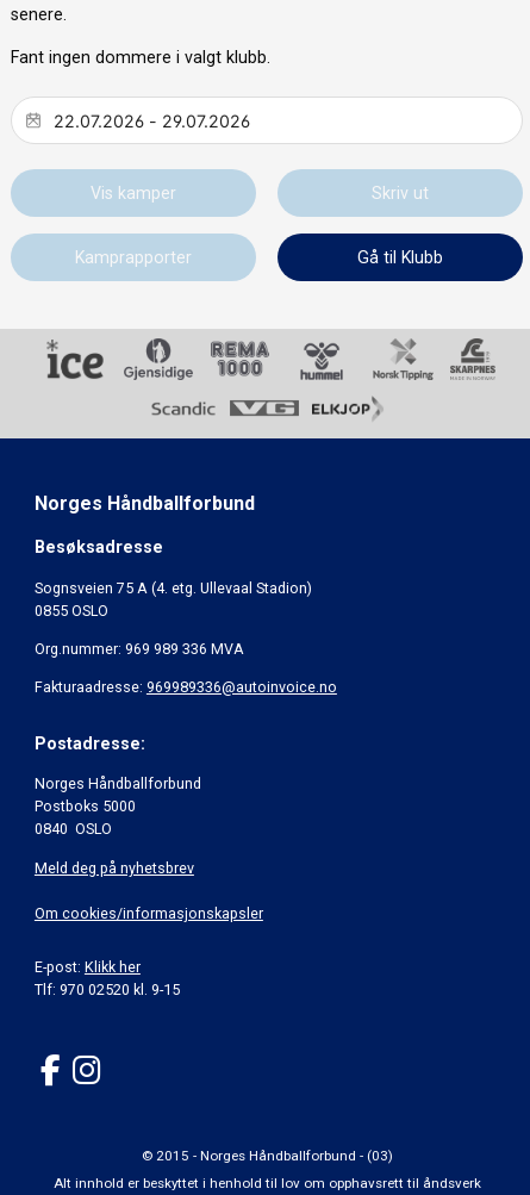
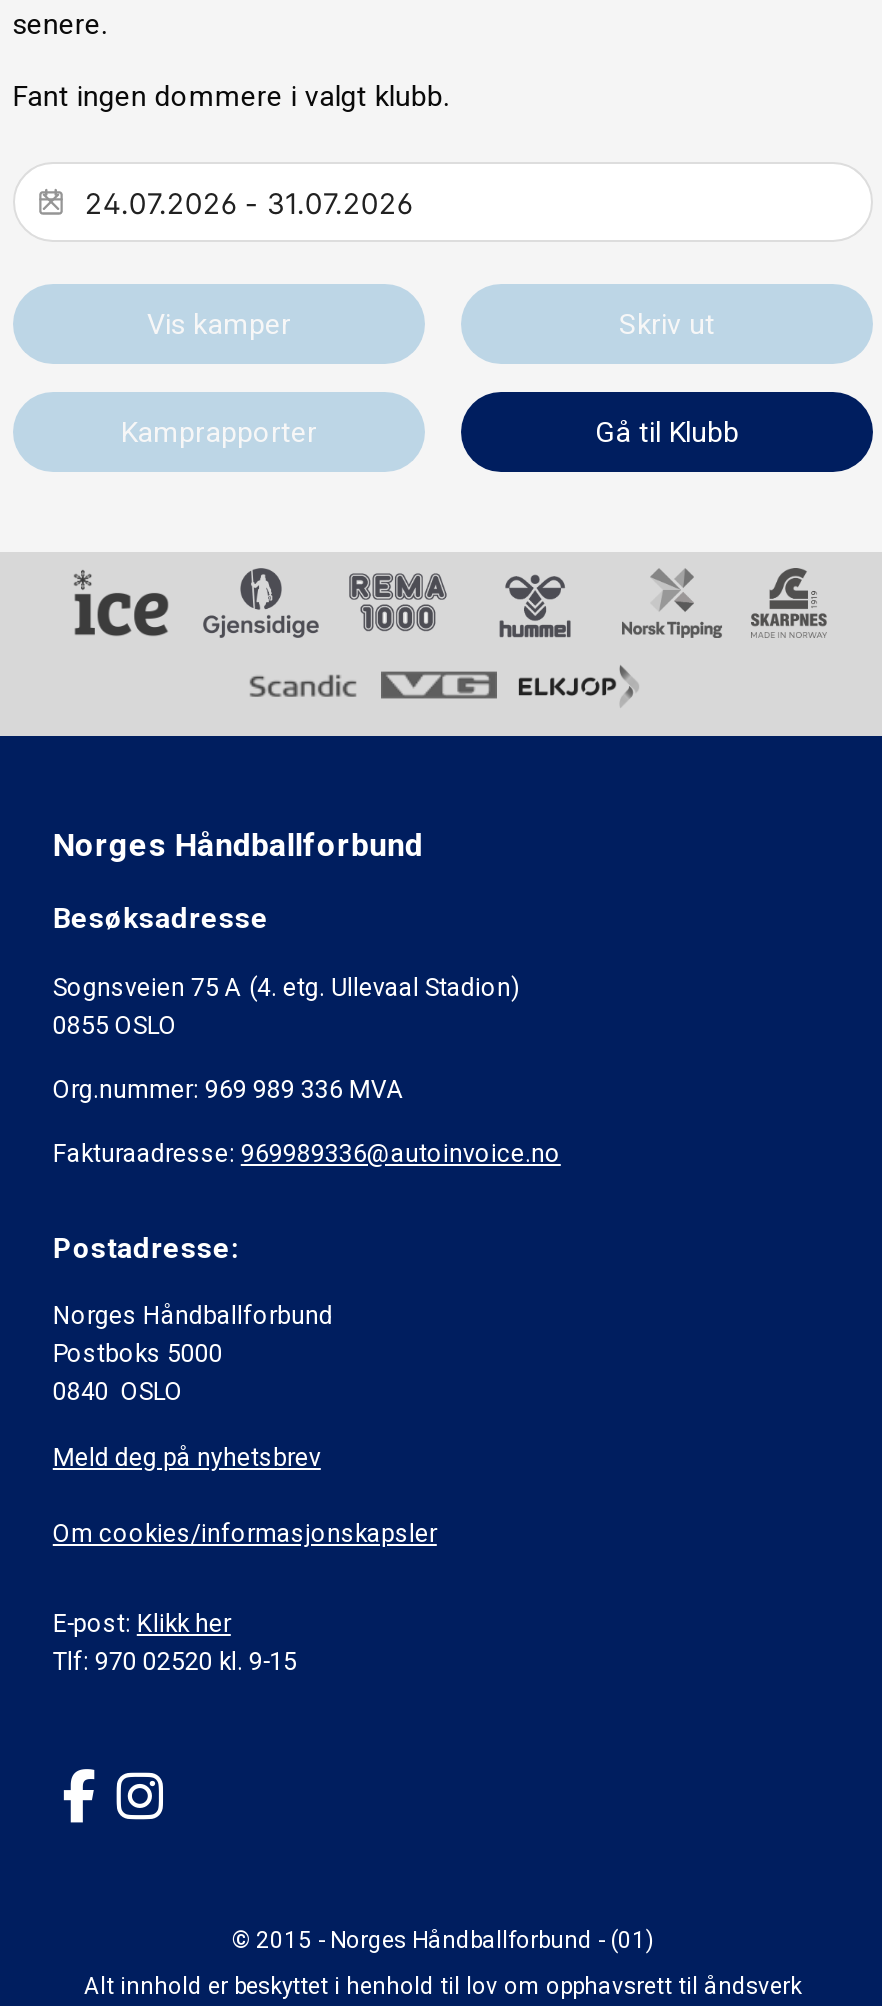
[141,1148,392,1164] © 2015 - Norges Håndballforbund - (03) -> [232,1927,654,1955] © 2015 - Norges Håndballforbund - (01)

